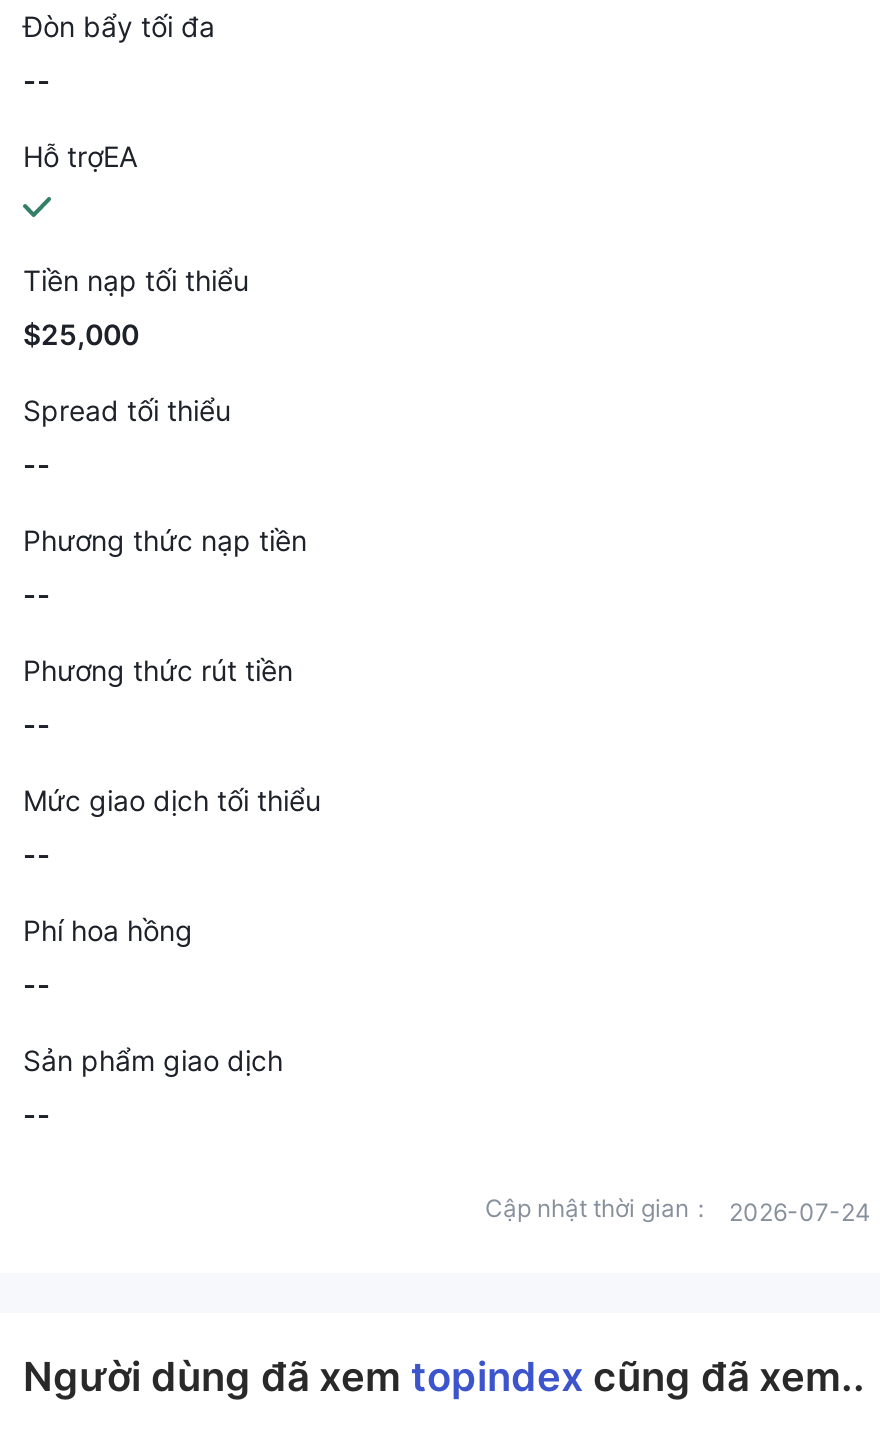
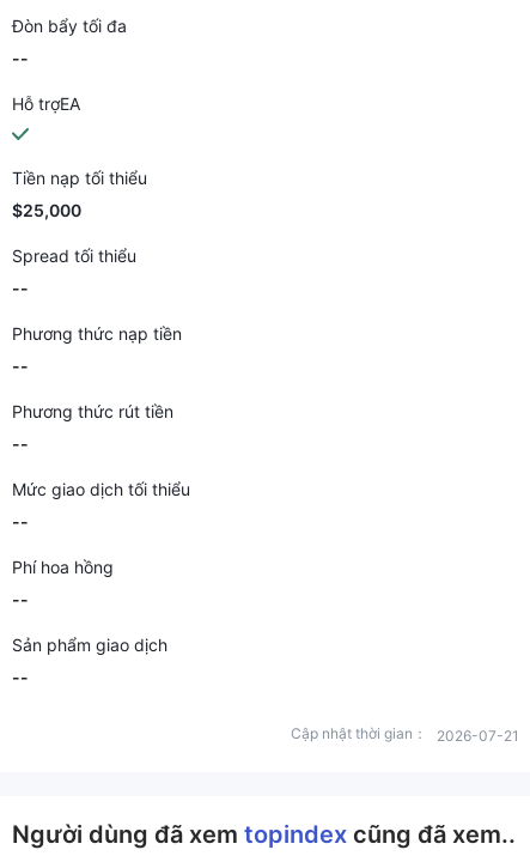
[485,1193,871,1227] Cập nhật thời gian： 2026-07-24 -> [291,724,519,745] Cập nhật thời gian： 2026-07-21

